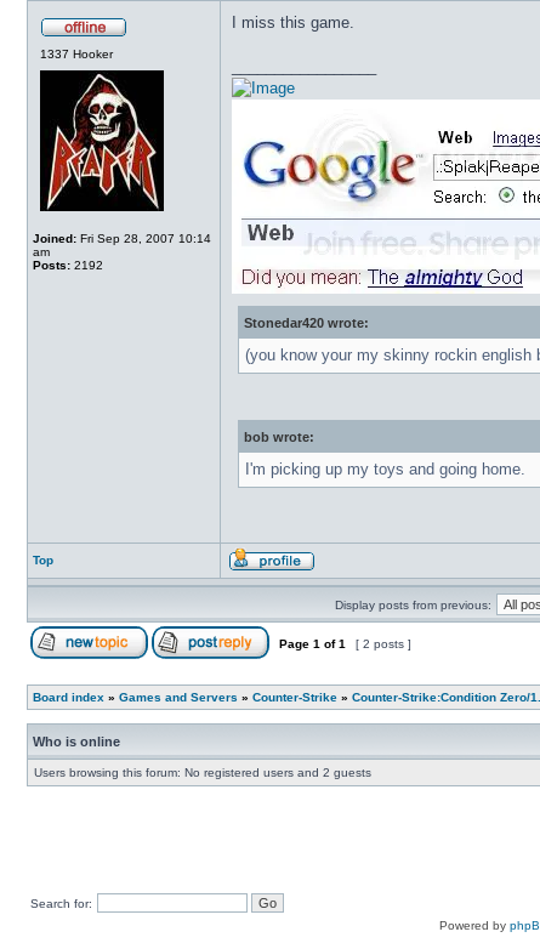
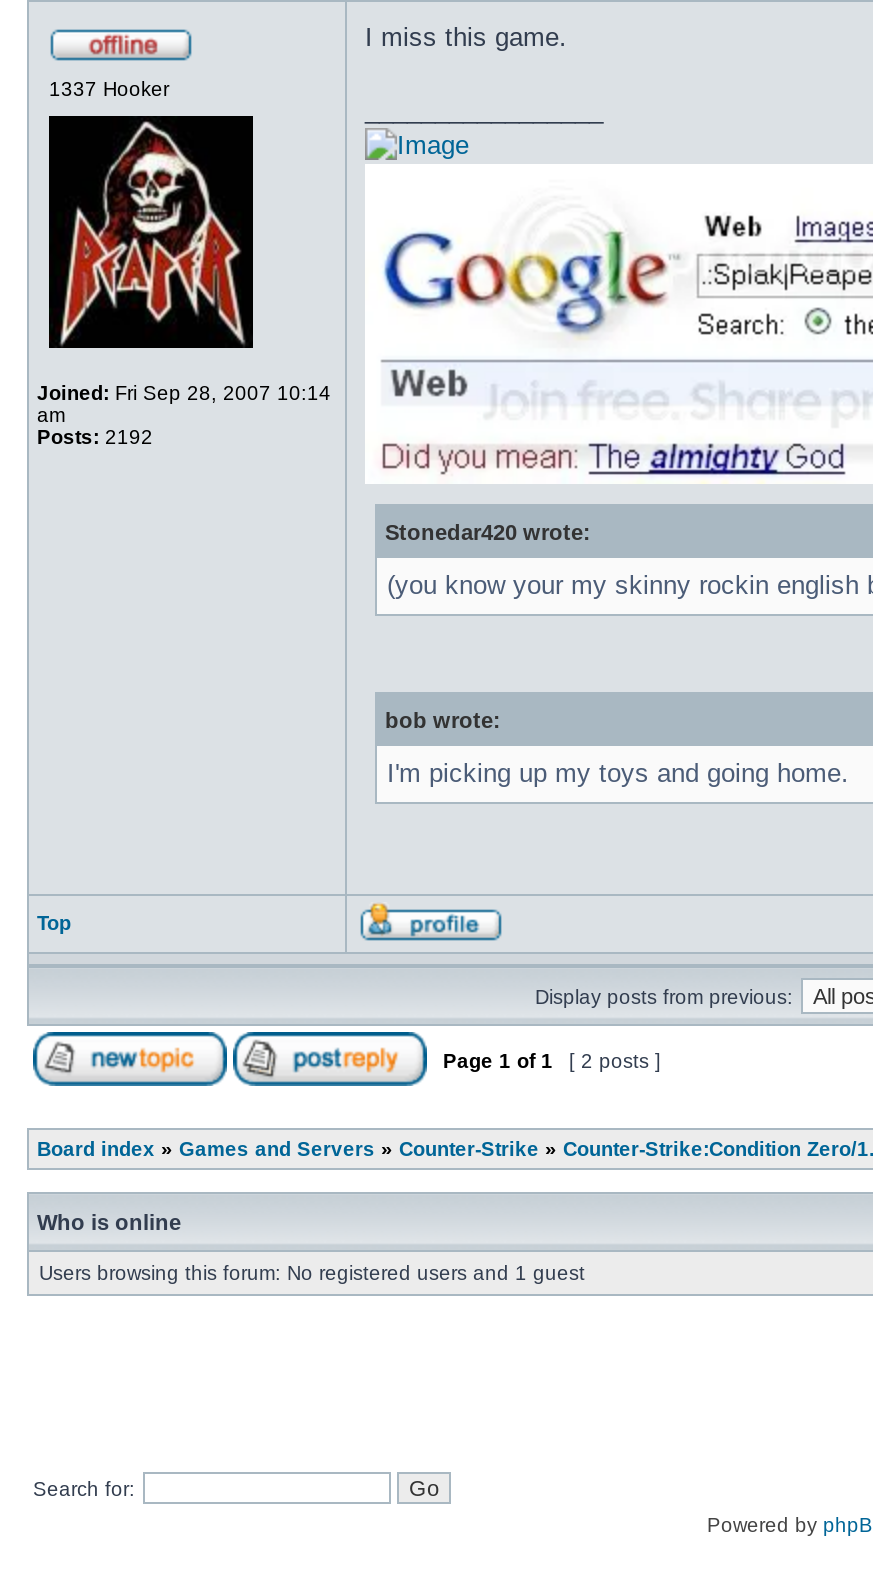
[34,766,371,779] Users browsing this forum: No registered users and 2 guests -> [39,1262,585,1284] Users browsing this forum: No registered users and 1 guest

